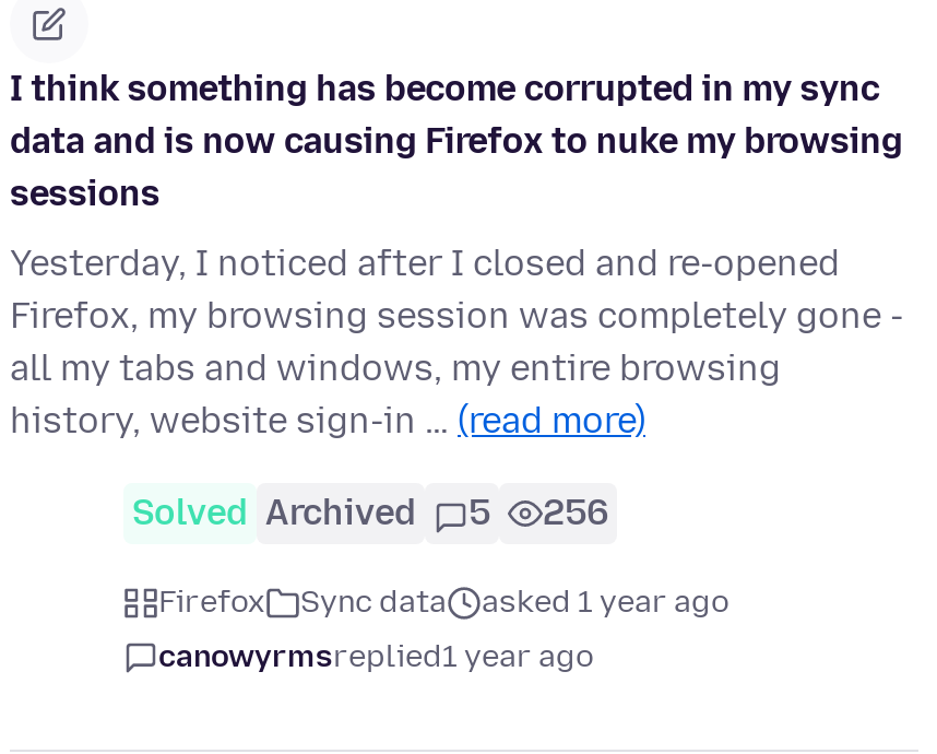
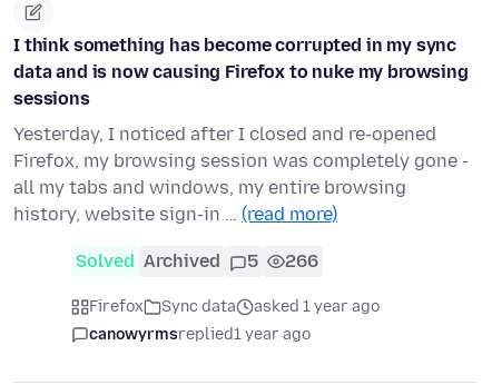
[132,493,608,534] Solved Archived 5 256 -> [76,251,318,272] Solved Archived 5 266

